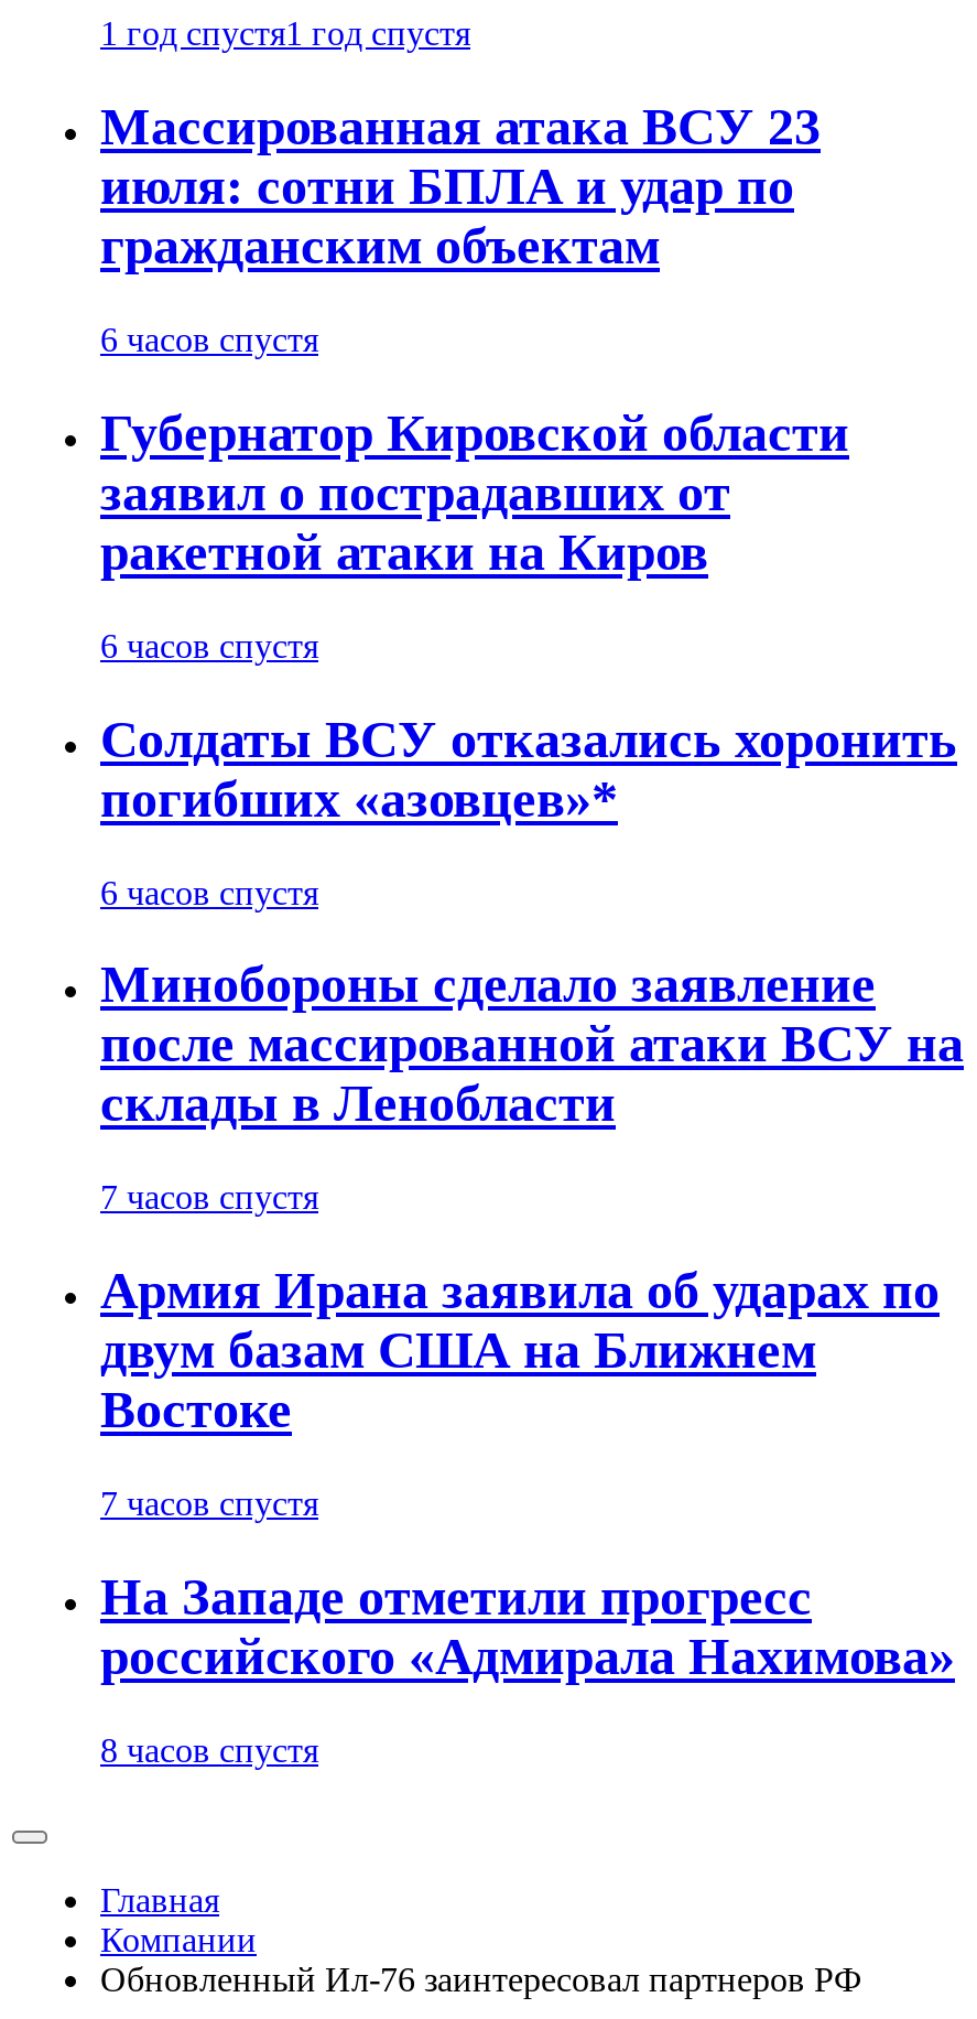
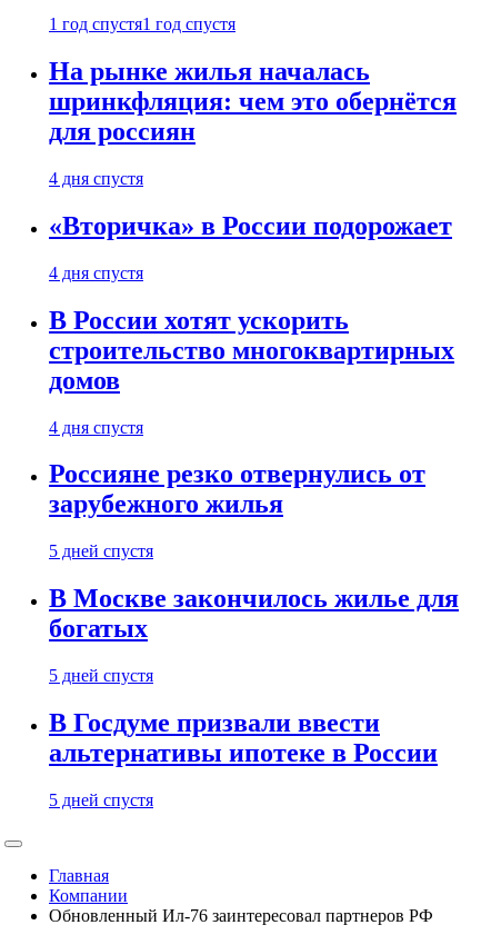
[100,98,821,274] Массированная атака ВСУ 23 | июля: сотни БПЛА и удар по | гражданским объектам -> [49,57,457,146] На рынке жилья началась | шринкфляция: чем это обернётся | для россиян
[100,320,318,358] 6 часов спустя -> [49,169,143,188] 4 дня спустя
[100,404,849,580] Губернатор Кировской области | заявил о пострадавших от | ракетной атаки на Киров -> [49,211,452,240] «Вторичка» в России подорожает
[100,627,318,664] 6 часов спустя -> [49,263,143,282] 4 дня спустя
[100,710,957,827] Солдаты ВСУ отказались хоронить | погибших «азовцев»* -> [49,305,454,394] В России хотят ускорить | строительство многоквартирных | домов
[100,873,318,911] 6 часов спустя -> [49,418,143,436] 4 дня спустя
[100,957,964,1133] Минобороны сделало заявление | после массированной атаки ВСУ на | склады в Ленобласти -> [49,460,425,519] Россияне резко отвернулись от | зарубежного жилья
[100,1179,318,1216] 7 часов спустя -> [49,542,153,561] 5 дней спустя
[100,1263,940,1439] Армия Ирана заявила об ударах по | двум базам США на Ближнем | Востоке -> [49,584,459,643] В Москве закончилось жилье для | богатых
[100,1485,318,1522] 7 часов спустя -> [49,666,153,685] 5 дней спустя
[100,1568,955,1685] На Западе отметили прогресс | российского «Адмирала Нахимова» -> [49,708,438,767] В Госдуме призвали ввести | альтернативы ипотеке в России
[100,1731,318,1769] 8 часов спустя -> [49,790,153,809] 5 дней спустя

